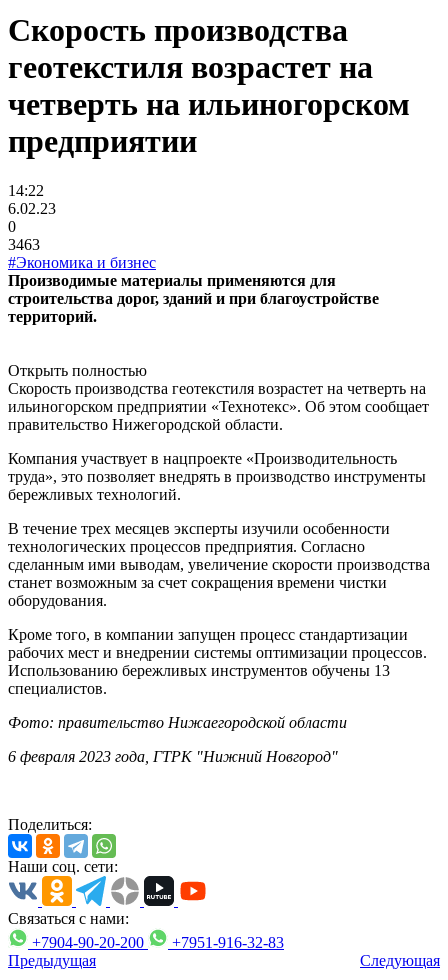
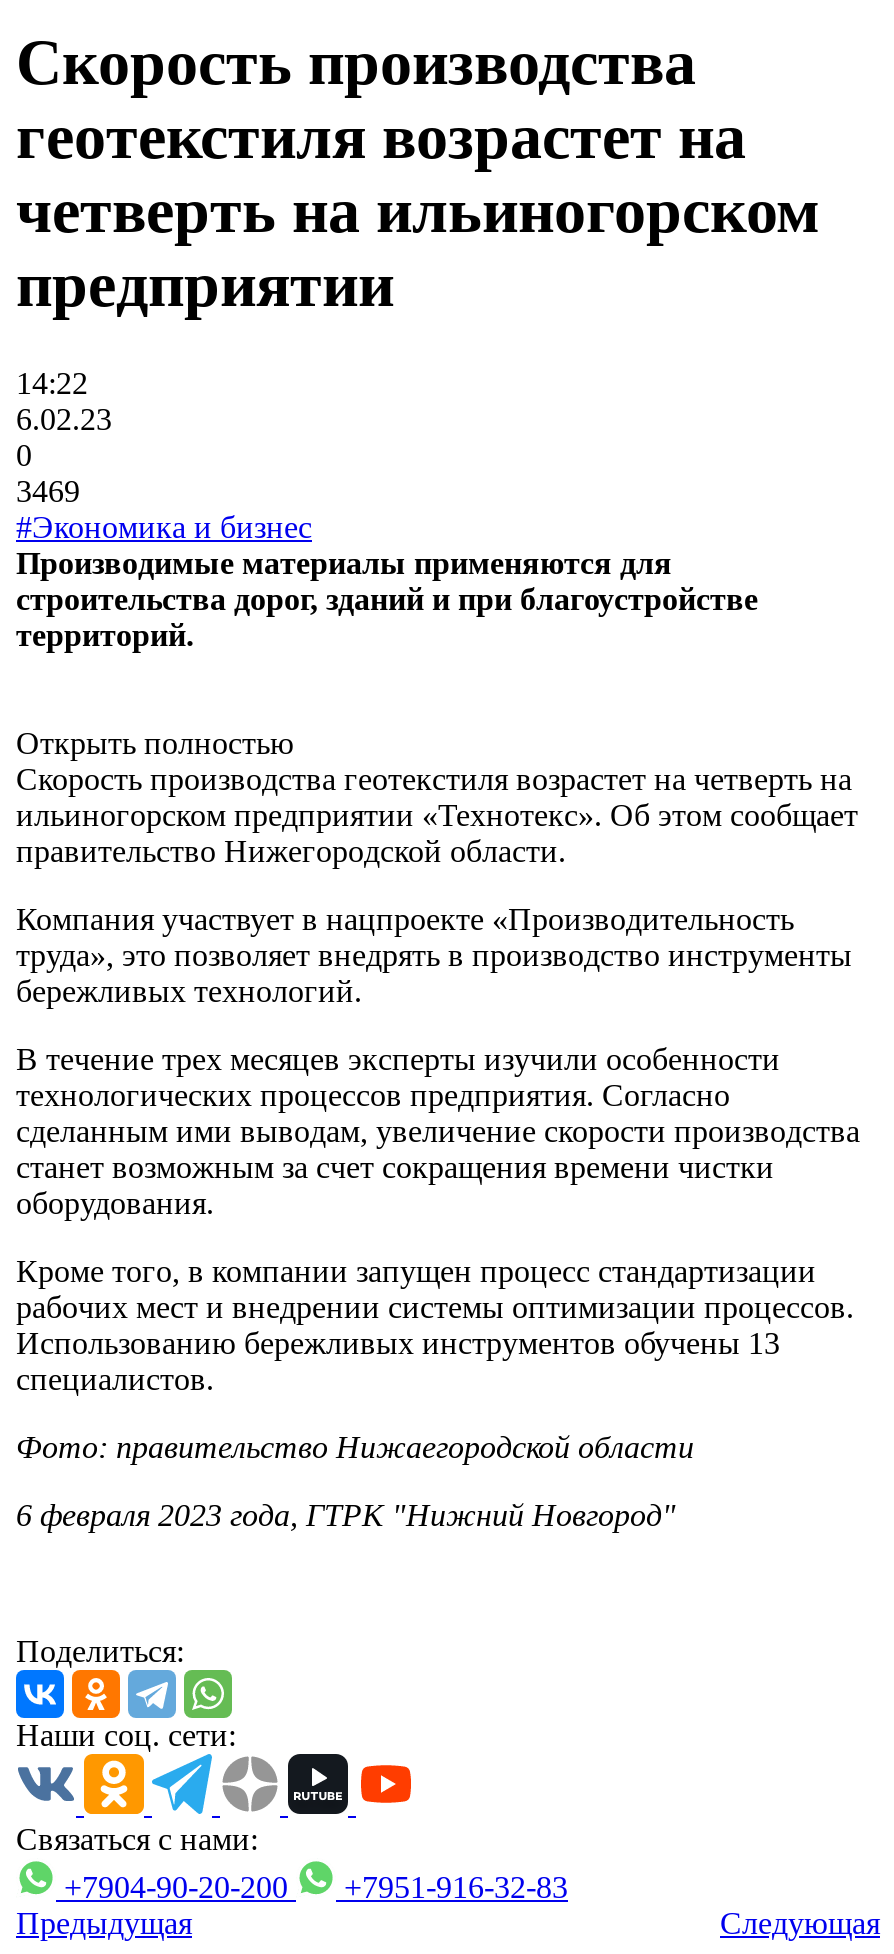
[8,236,40,253] 3463 -> [16,474,80,508] 3469

